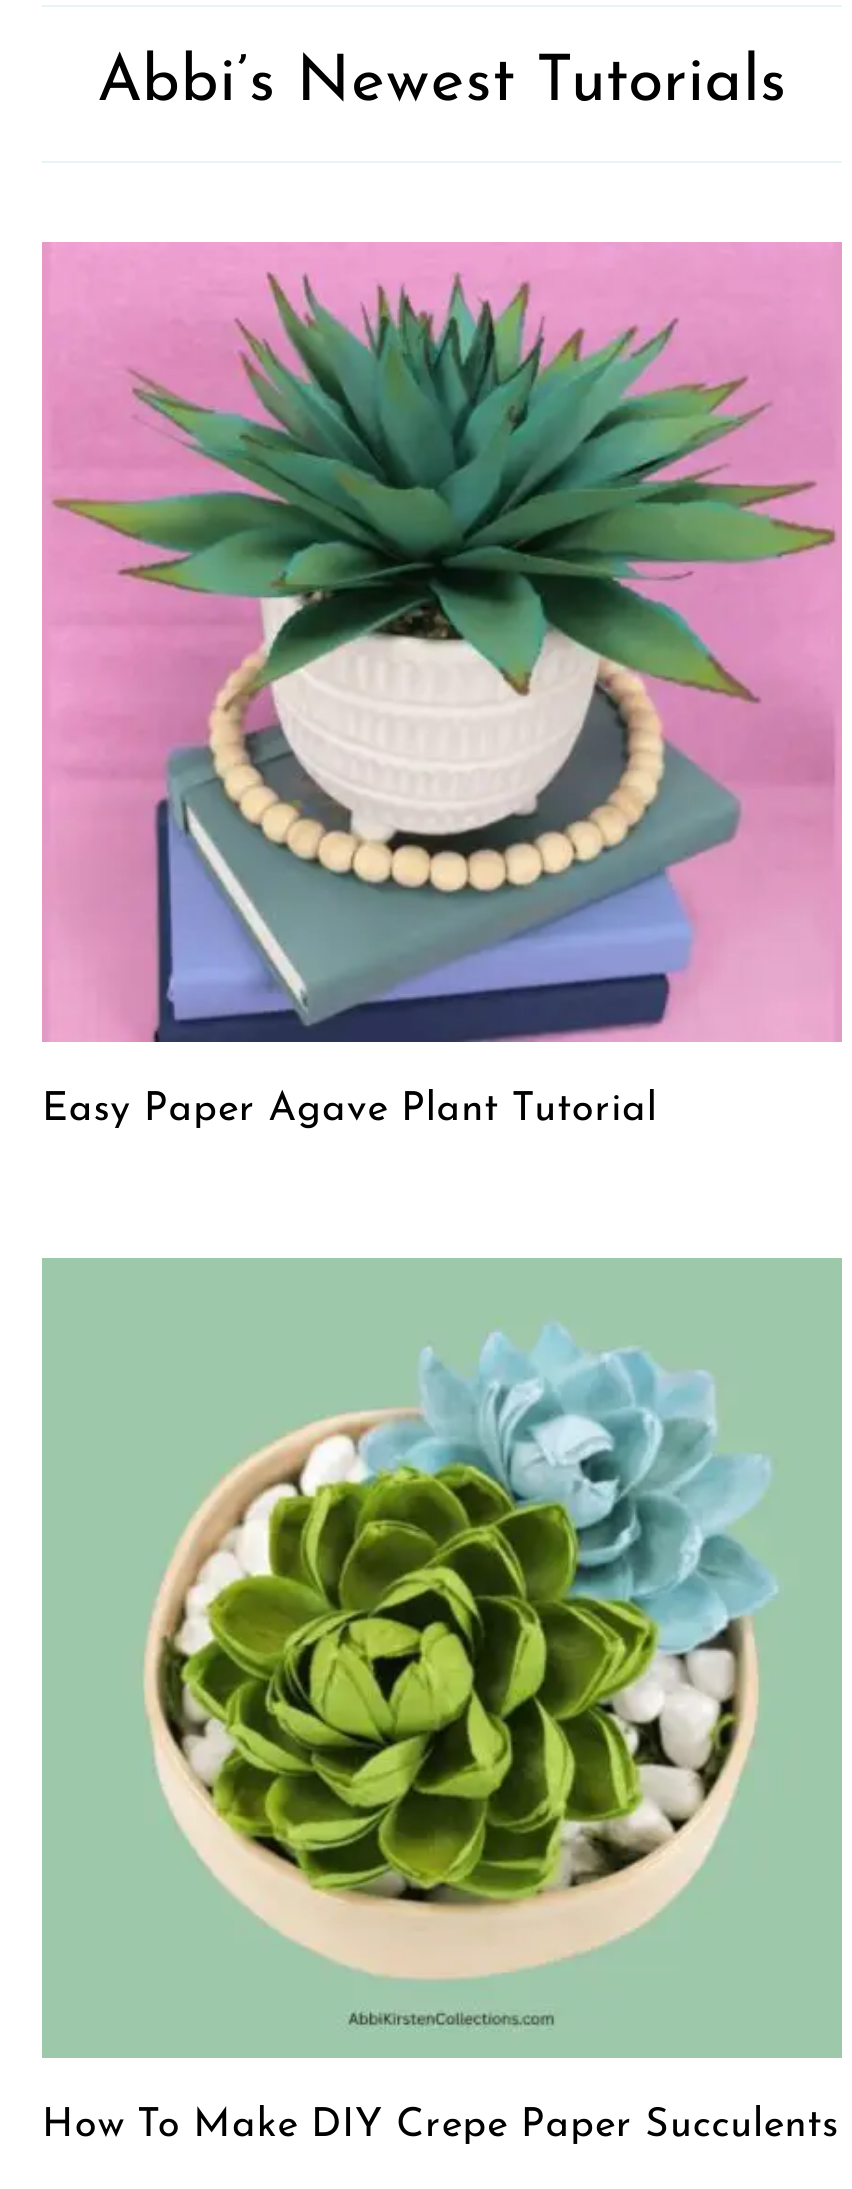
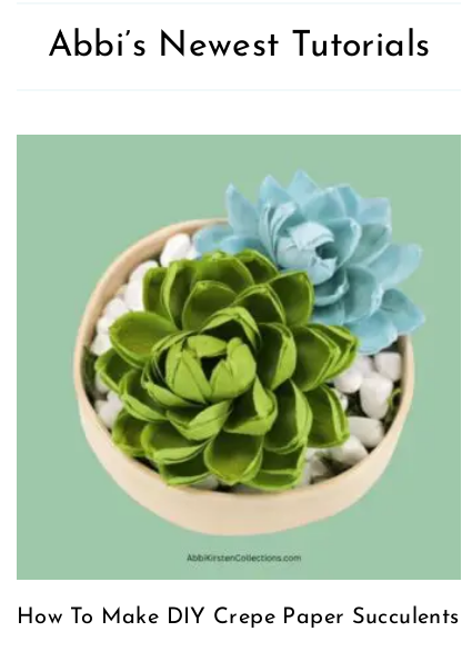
[42,242,842,1130] [image] | Easy Paper Agave Plant Tutorial -> none

